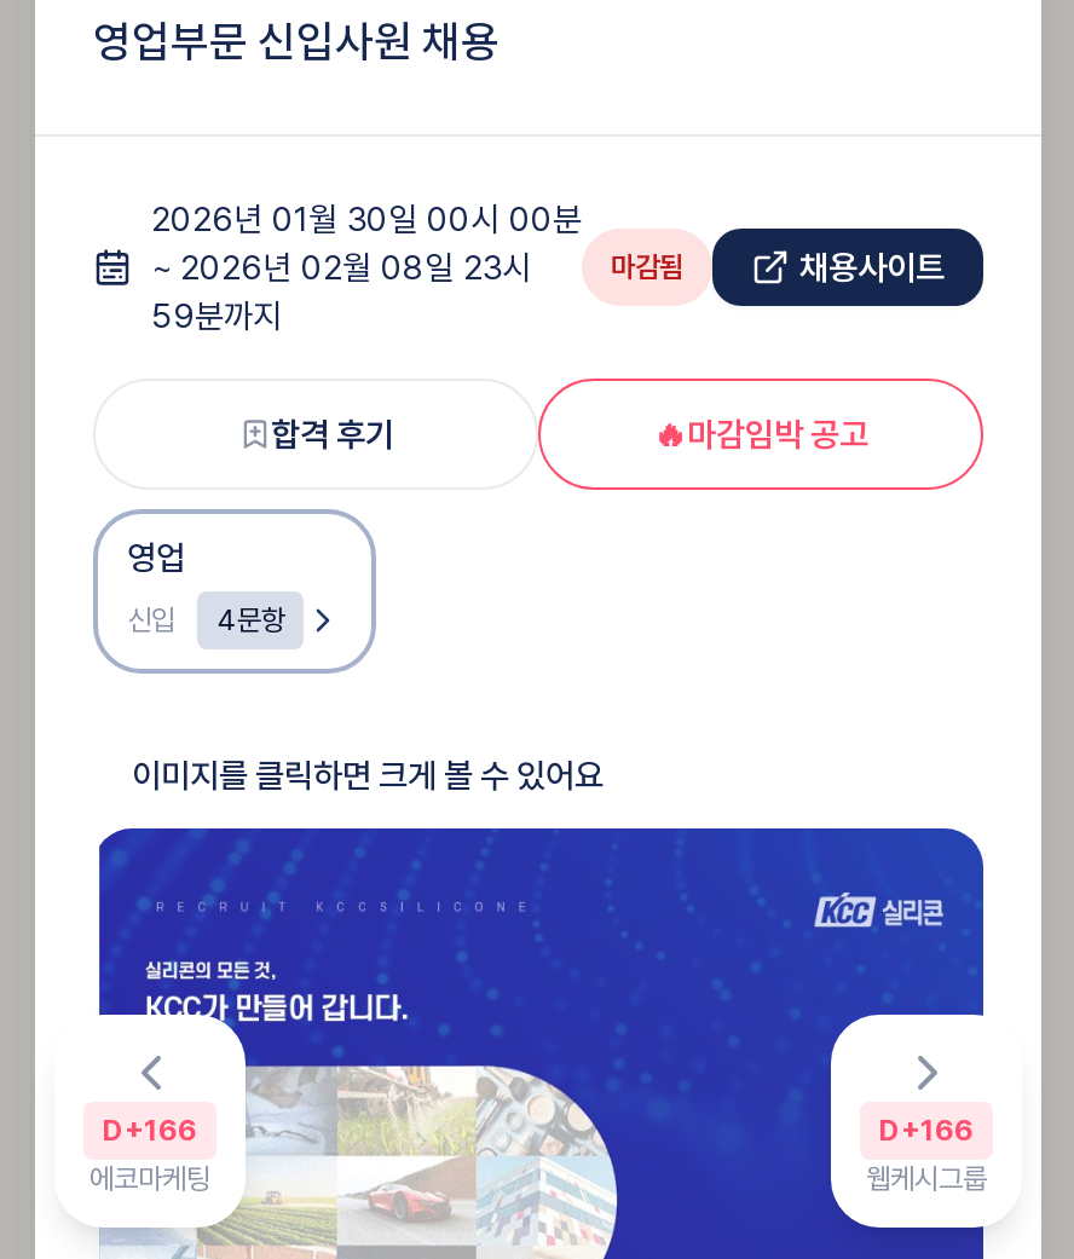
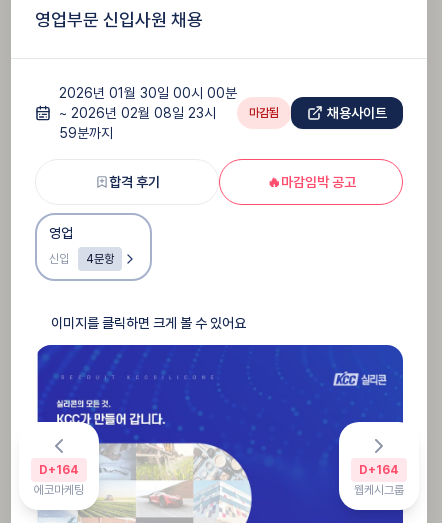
[103,1113,197,1147] D+166 -> [39,462,79,476] D+164
[879,1113,974,1147] D+166 -> [359,462,399,476] D+164

